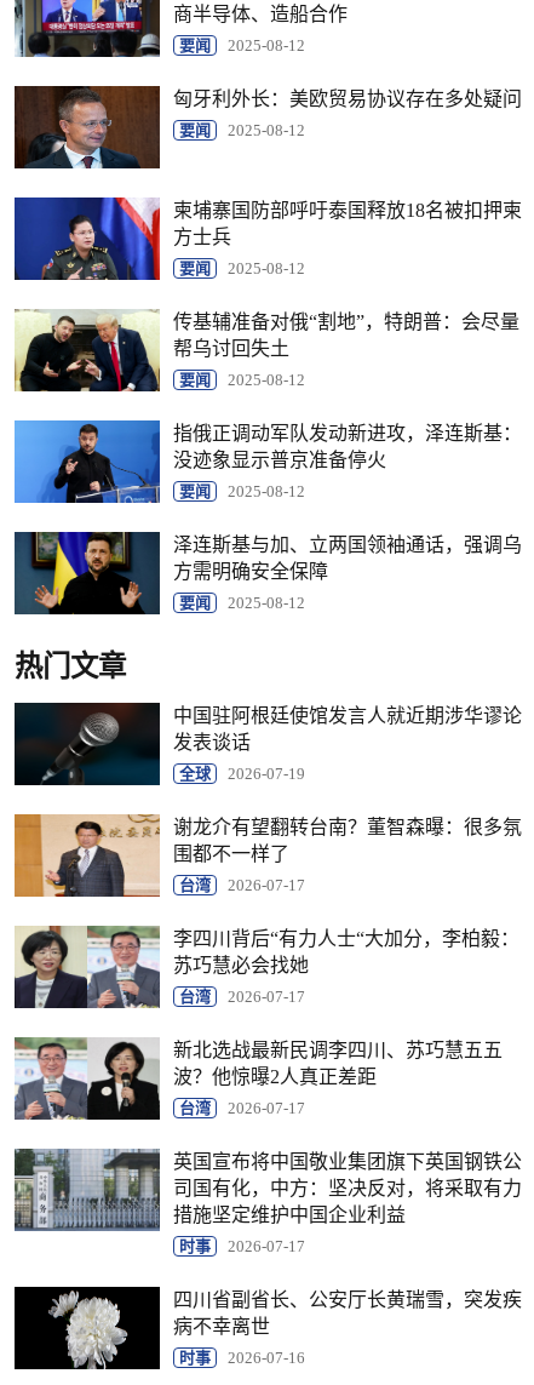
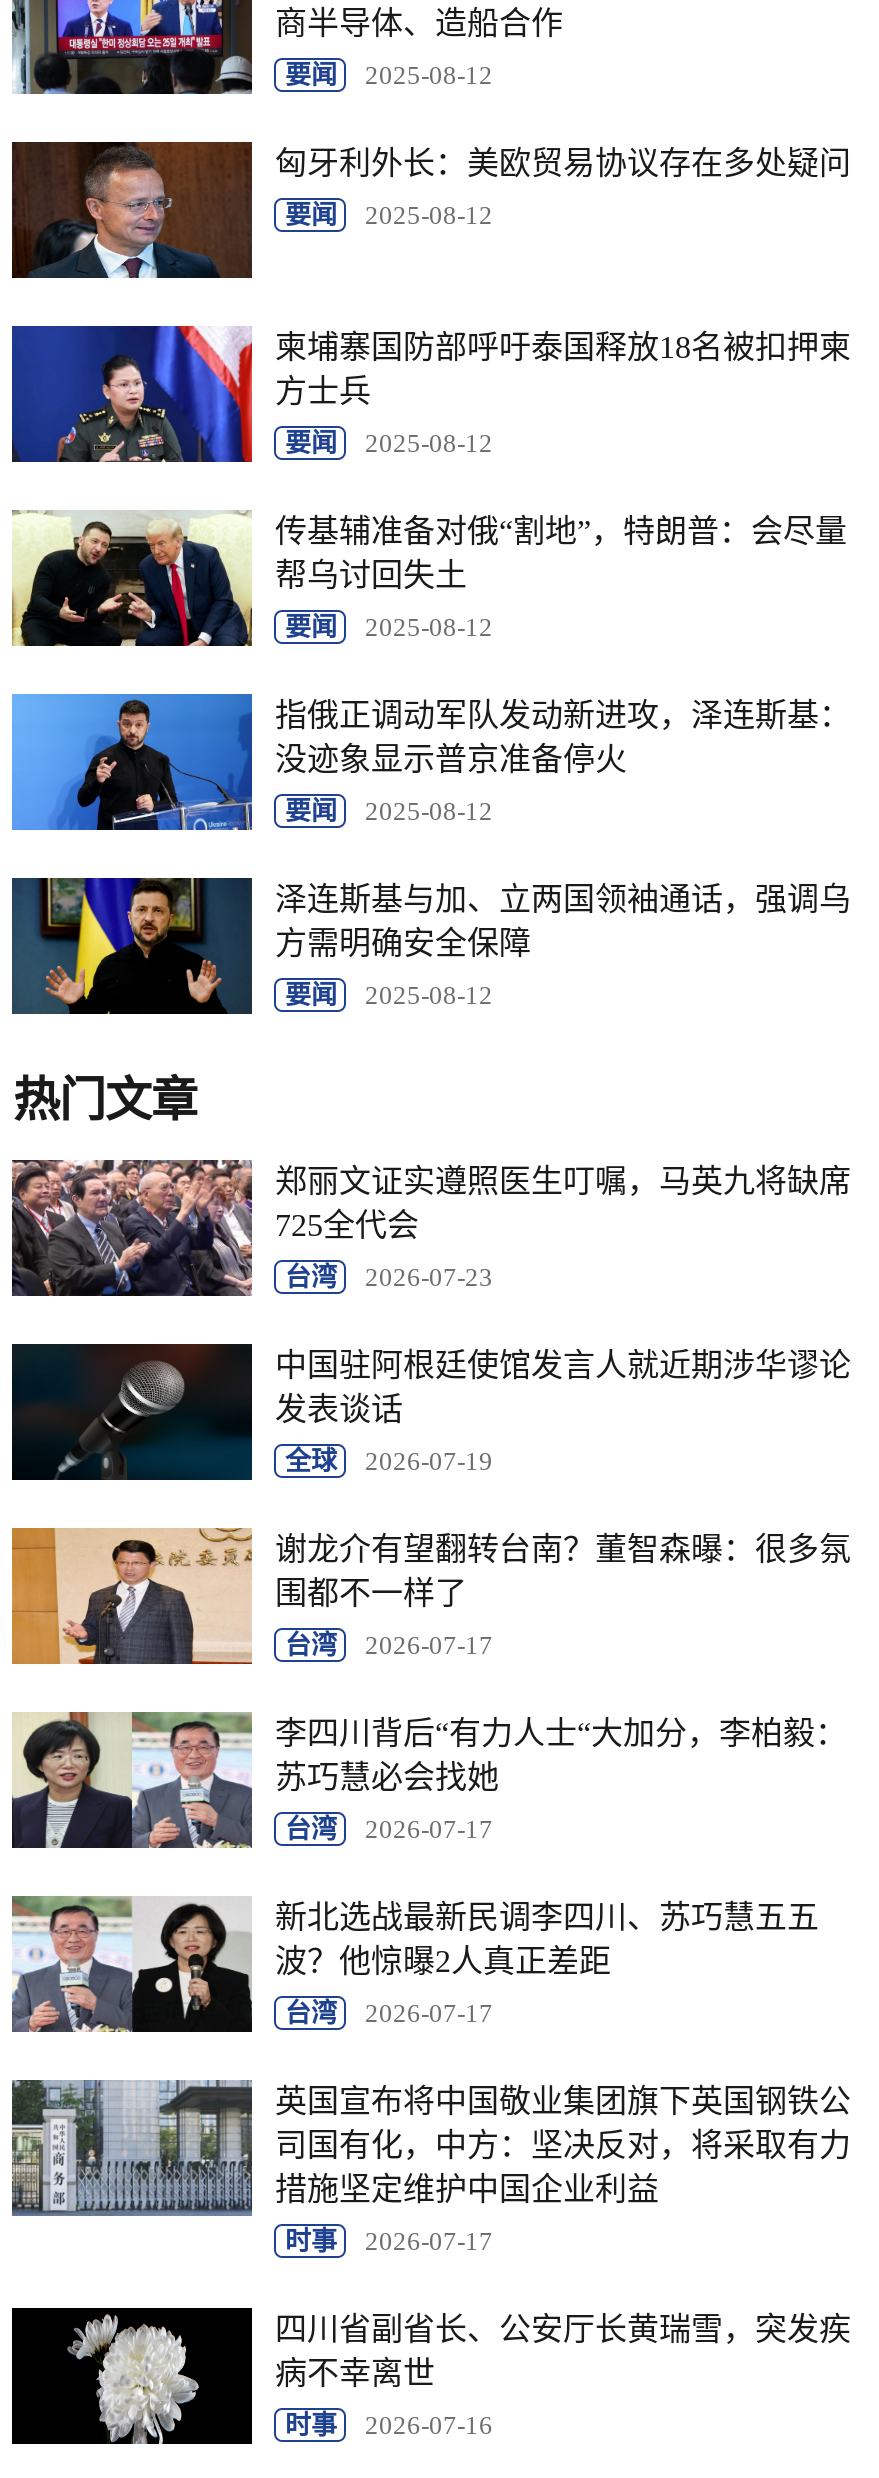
none -> [10,1158,851,1298] [image] | 郑丽文证实遵照医生叮嘱，马英九将缺席 | 725全代会 | 台湾 | 2026-07-23

